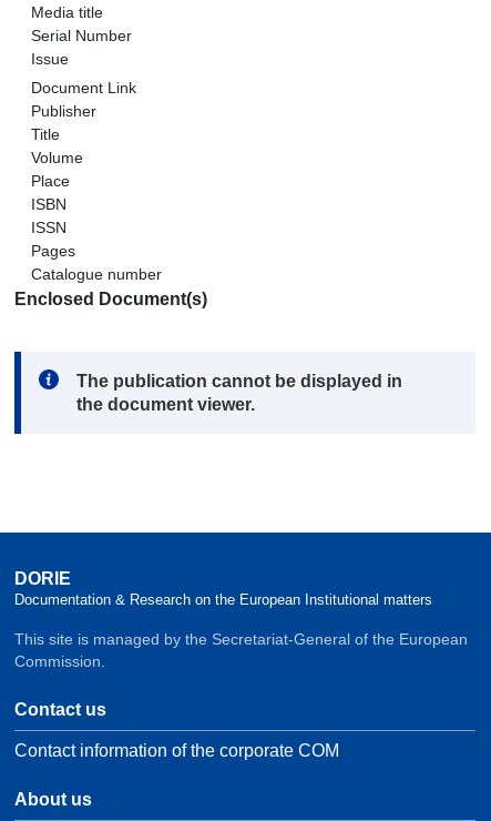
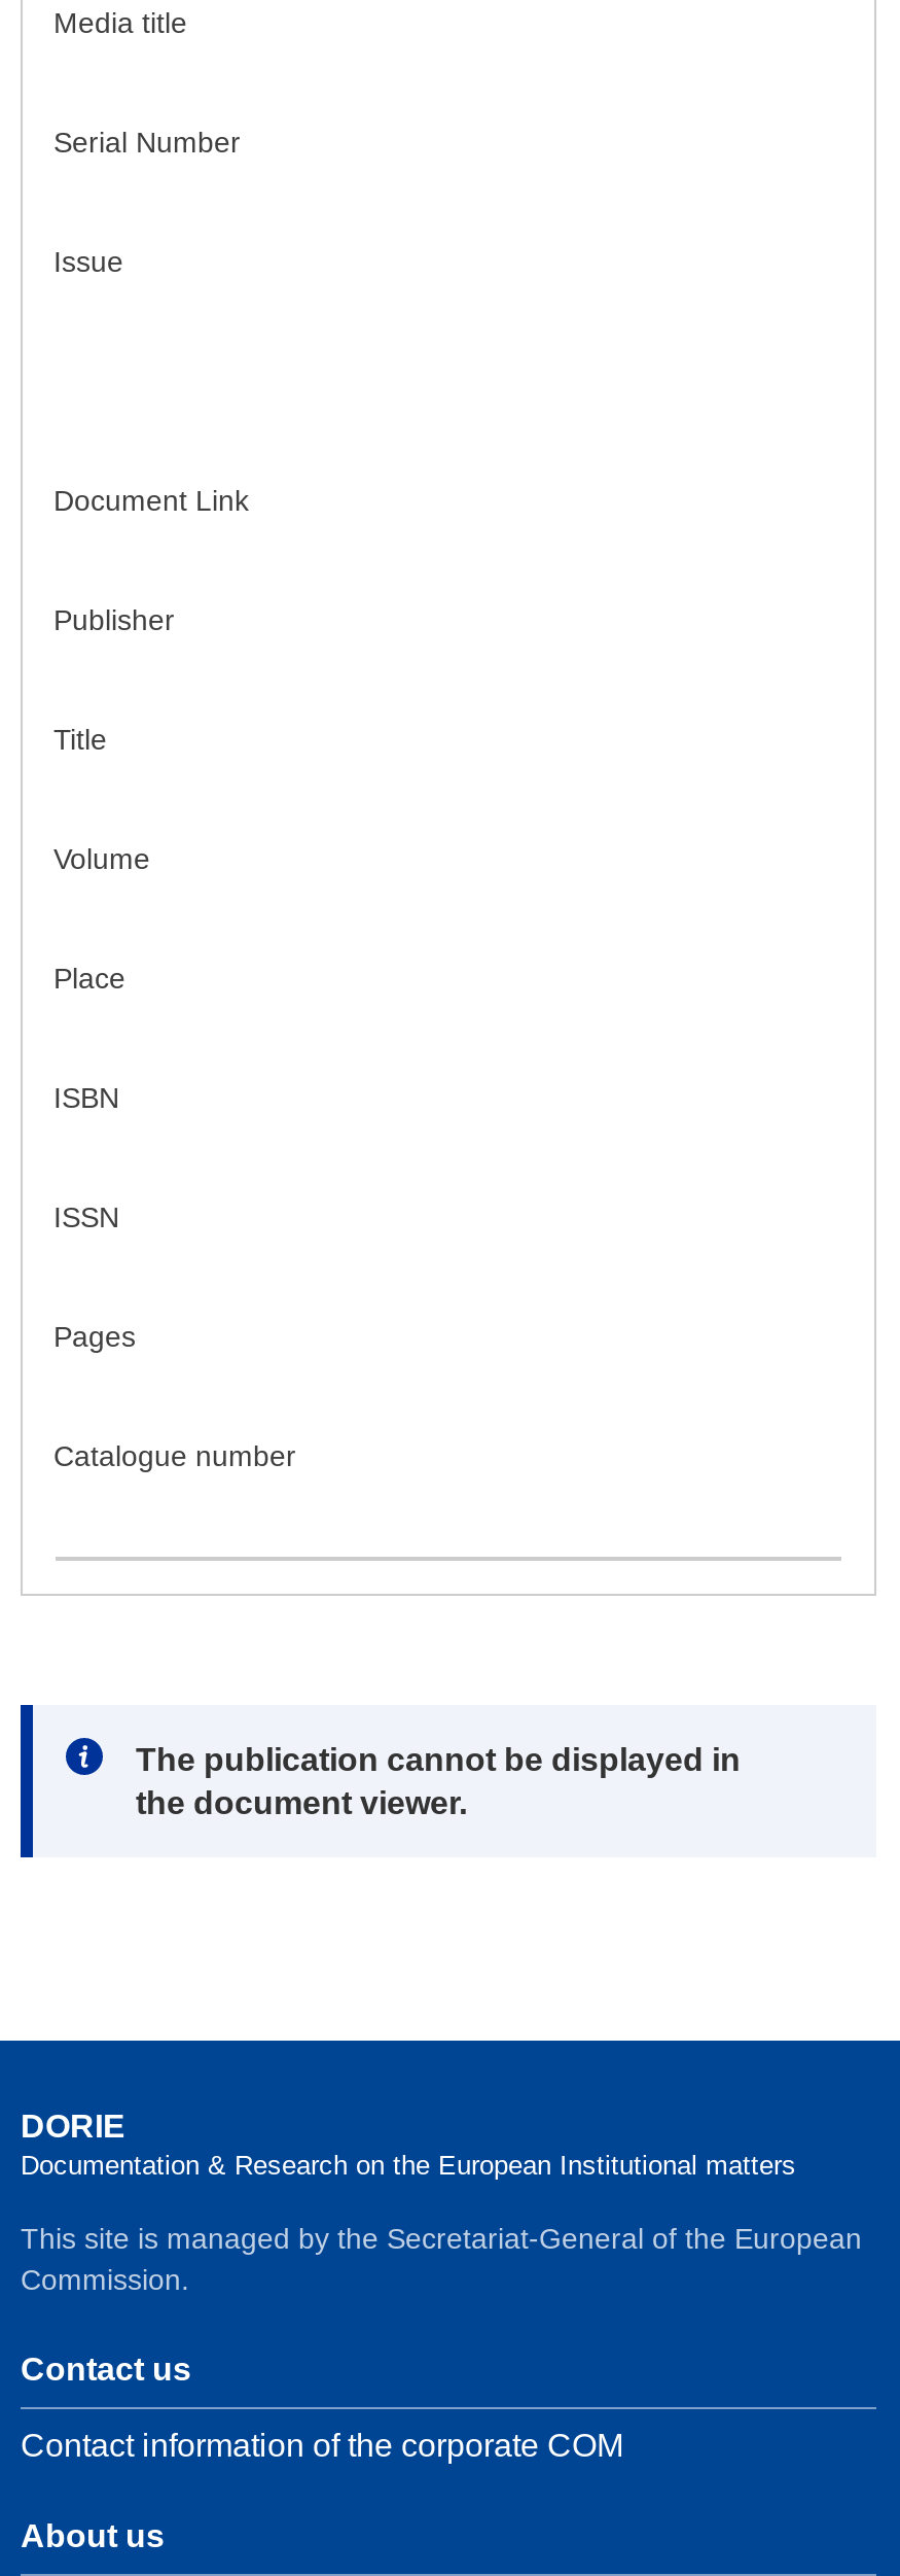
[14,288,207,308] Enclosed Document(s) -> none

